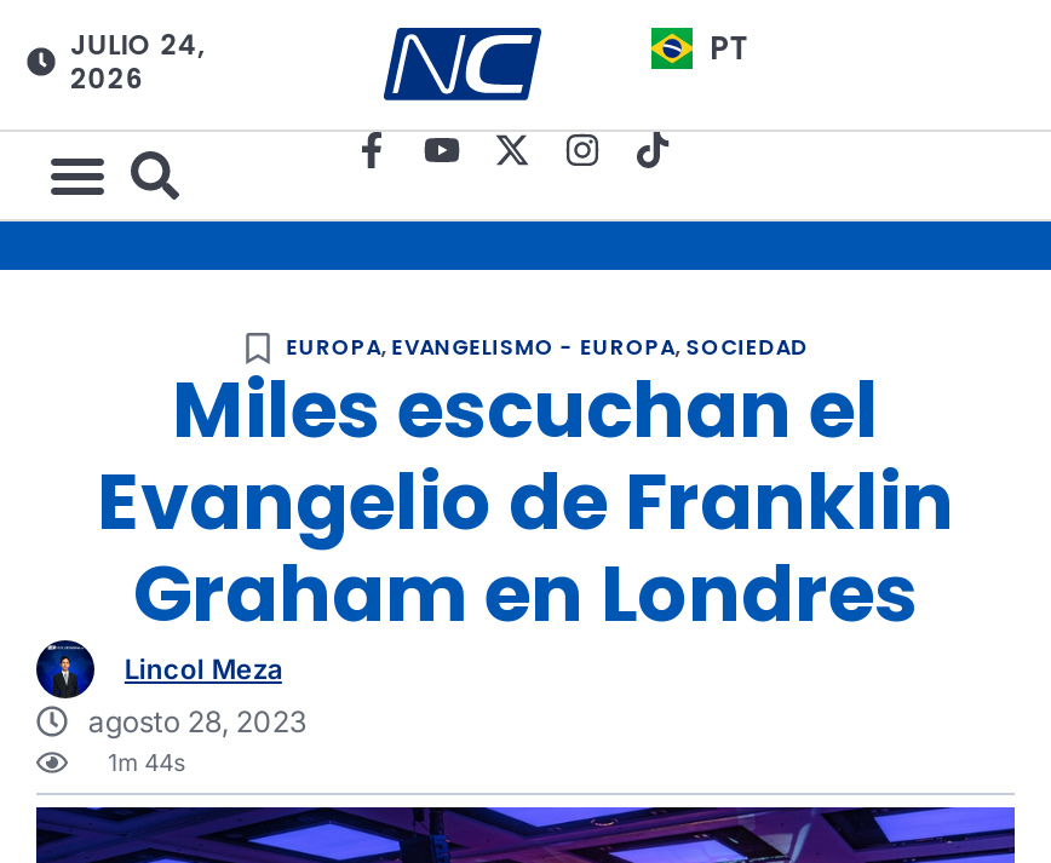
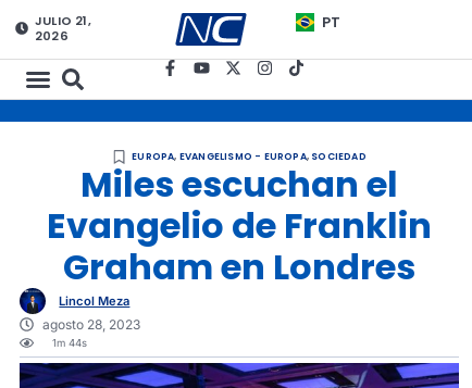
[70,25,205,64] JULIO 24, -> [35,12,91,29] JULIO 21,

